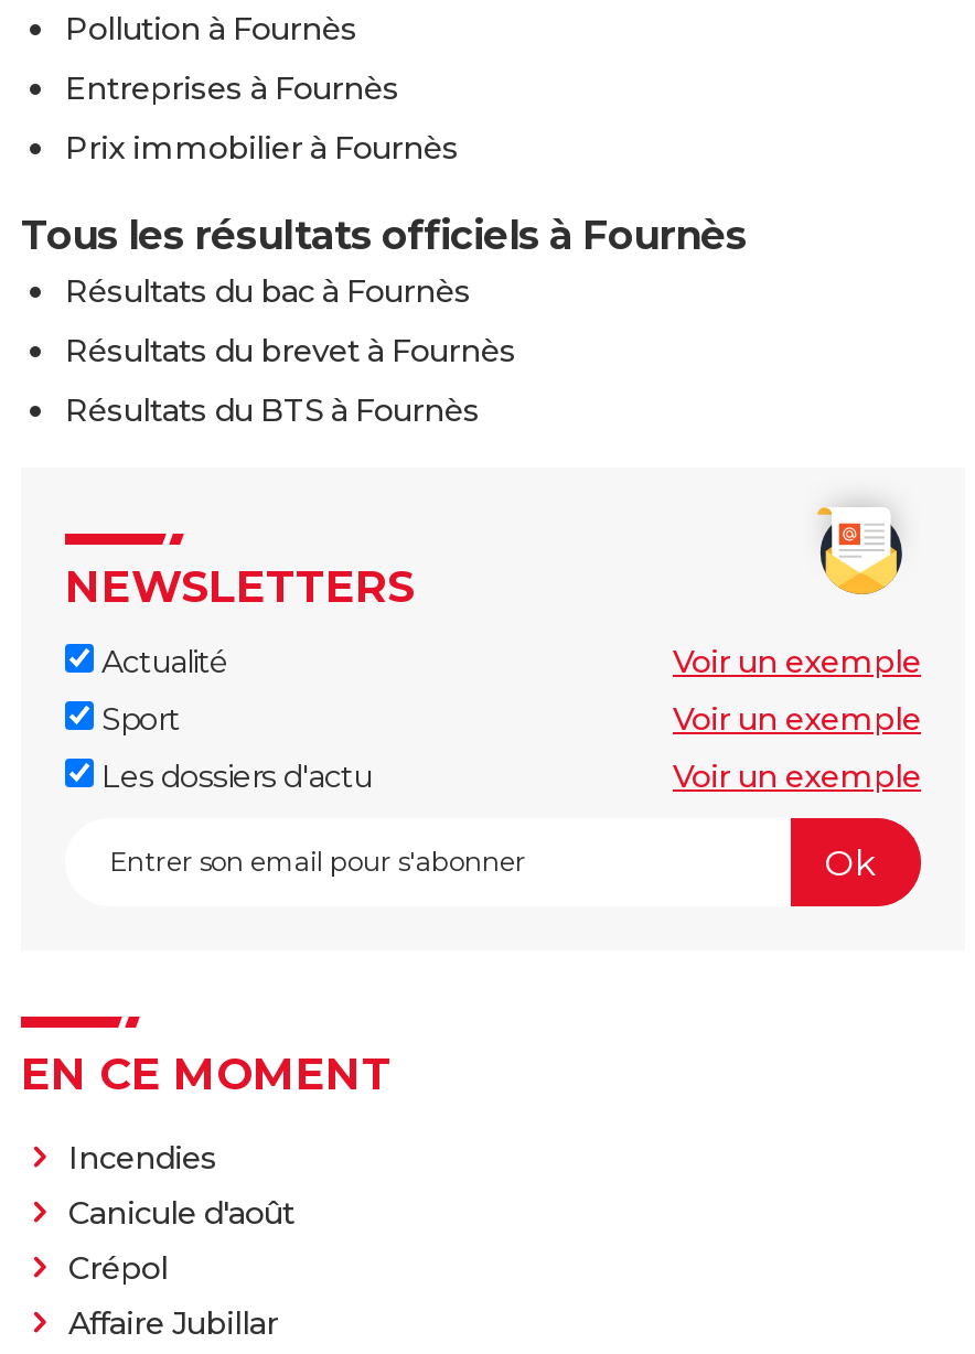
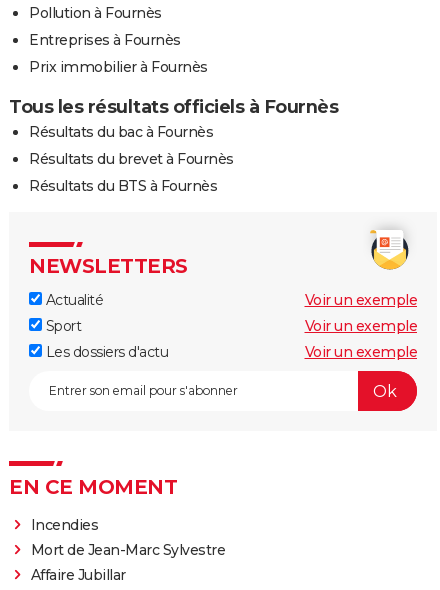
[68,1193,294,1288] Canicule d'août | Crépol -> [30,541,225,559] Mort de Jean-Marc Sylvestre

